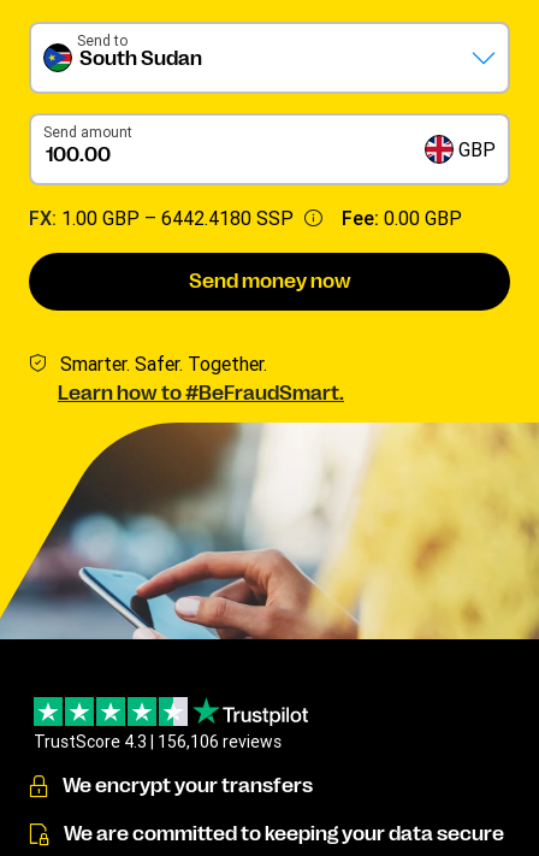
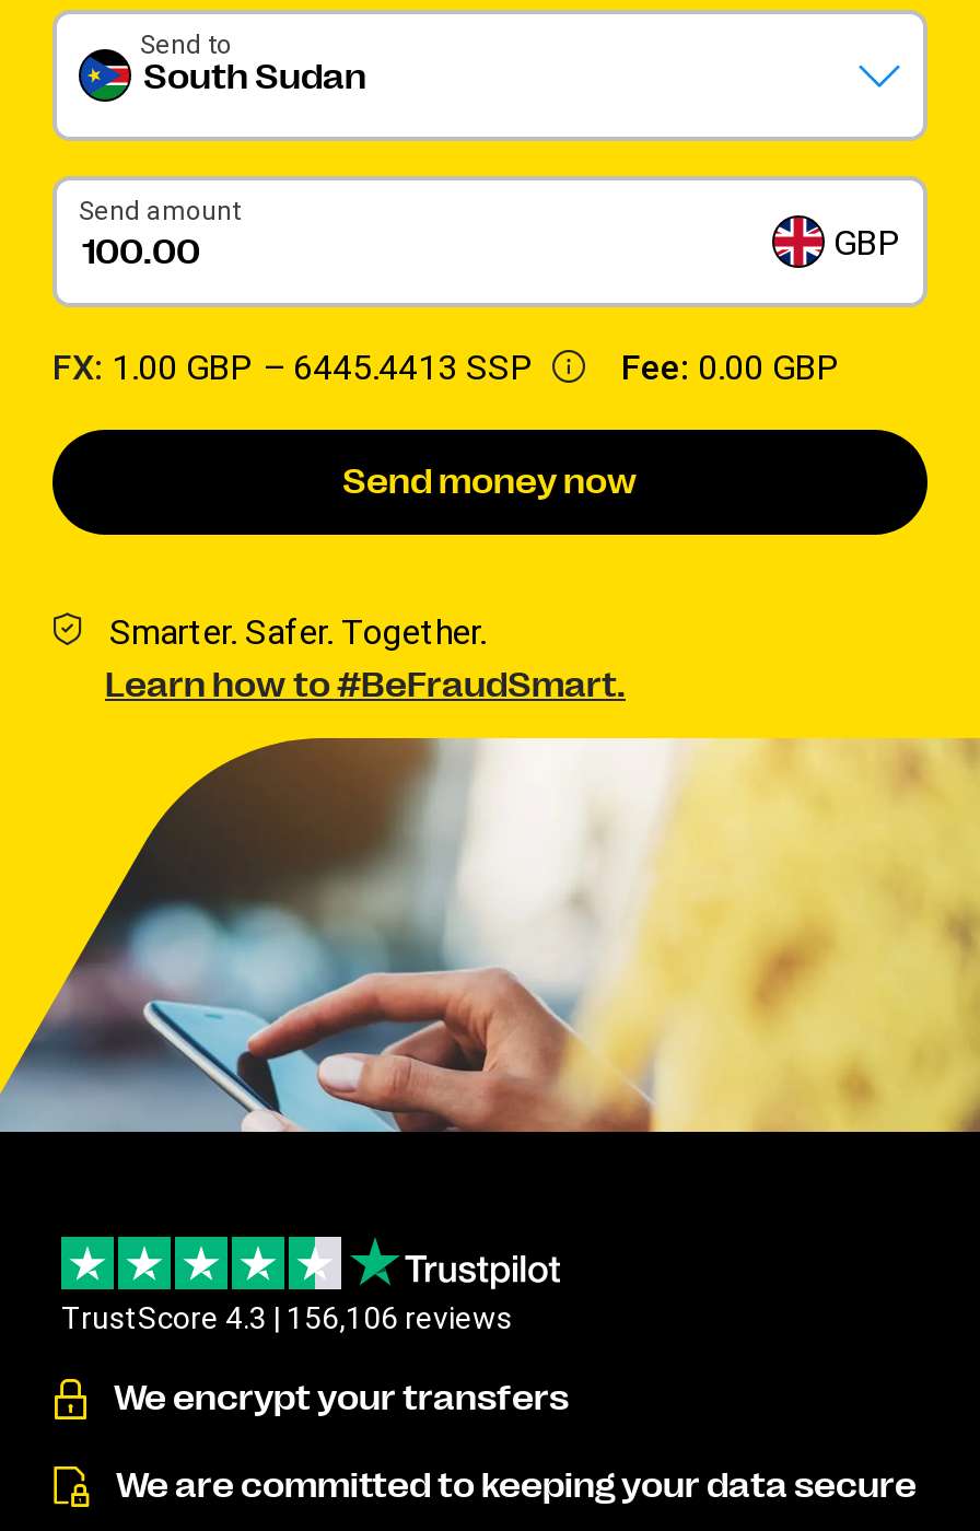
[29,206,462,230] FX: 1.00 GBP – 6442.4180 SSP Fee: 0.00 GBP -> [52,344,840,388] FX: 1.00 GBP – 6445.4413 SSP Fee: 0.00 GBP

